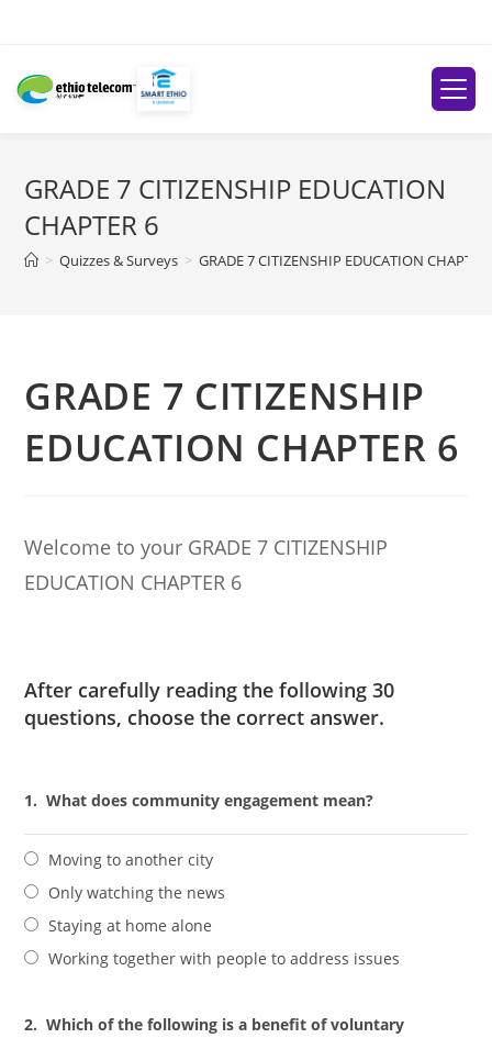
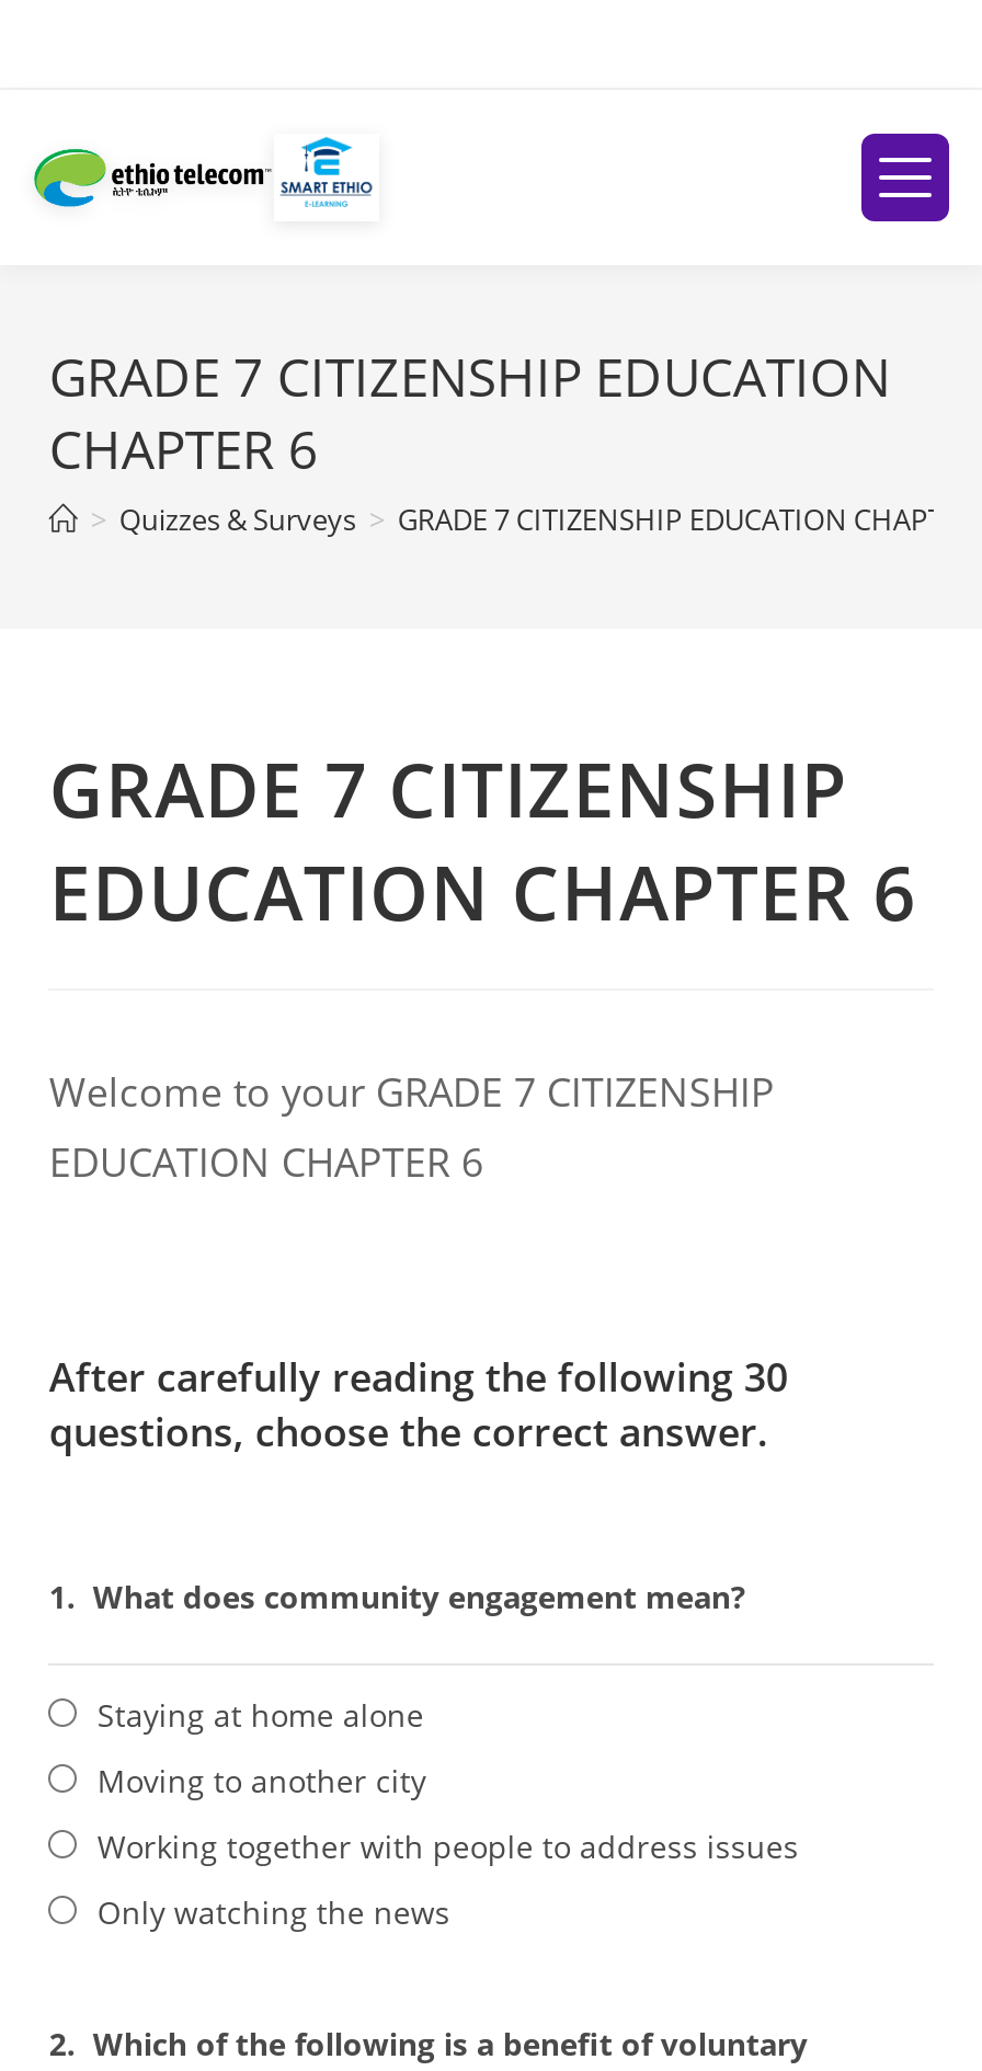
moved [49,849,213,870] -> [97,1759,426,1801]: Moving to another city
moved [49,882,226,902] -> [97,1890,450,1932]: Only watching the news
moved [49,915,212,935] -> [97,1693,424,1735]: Staying at home alone
moved [49,947,400,968] -> [97,1825,799,1866]: Working together with people to address issues

